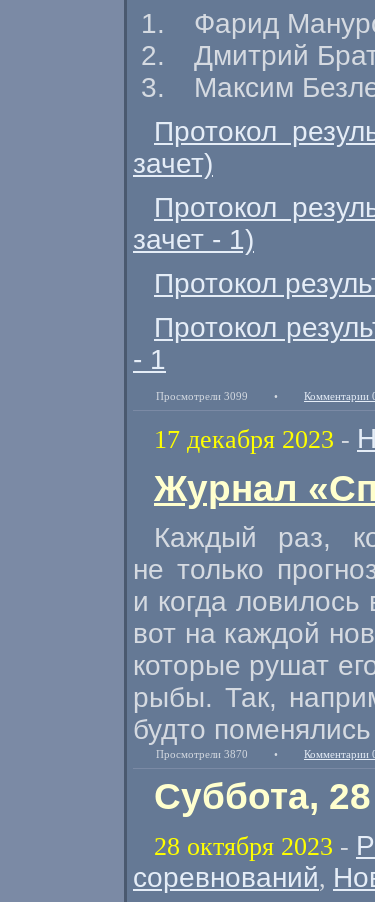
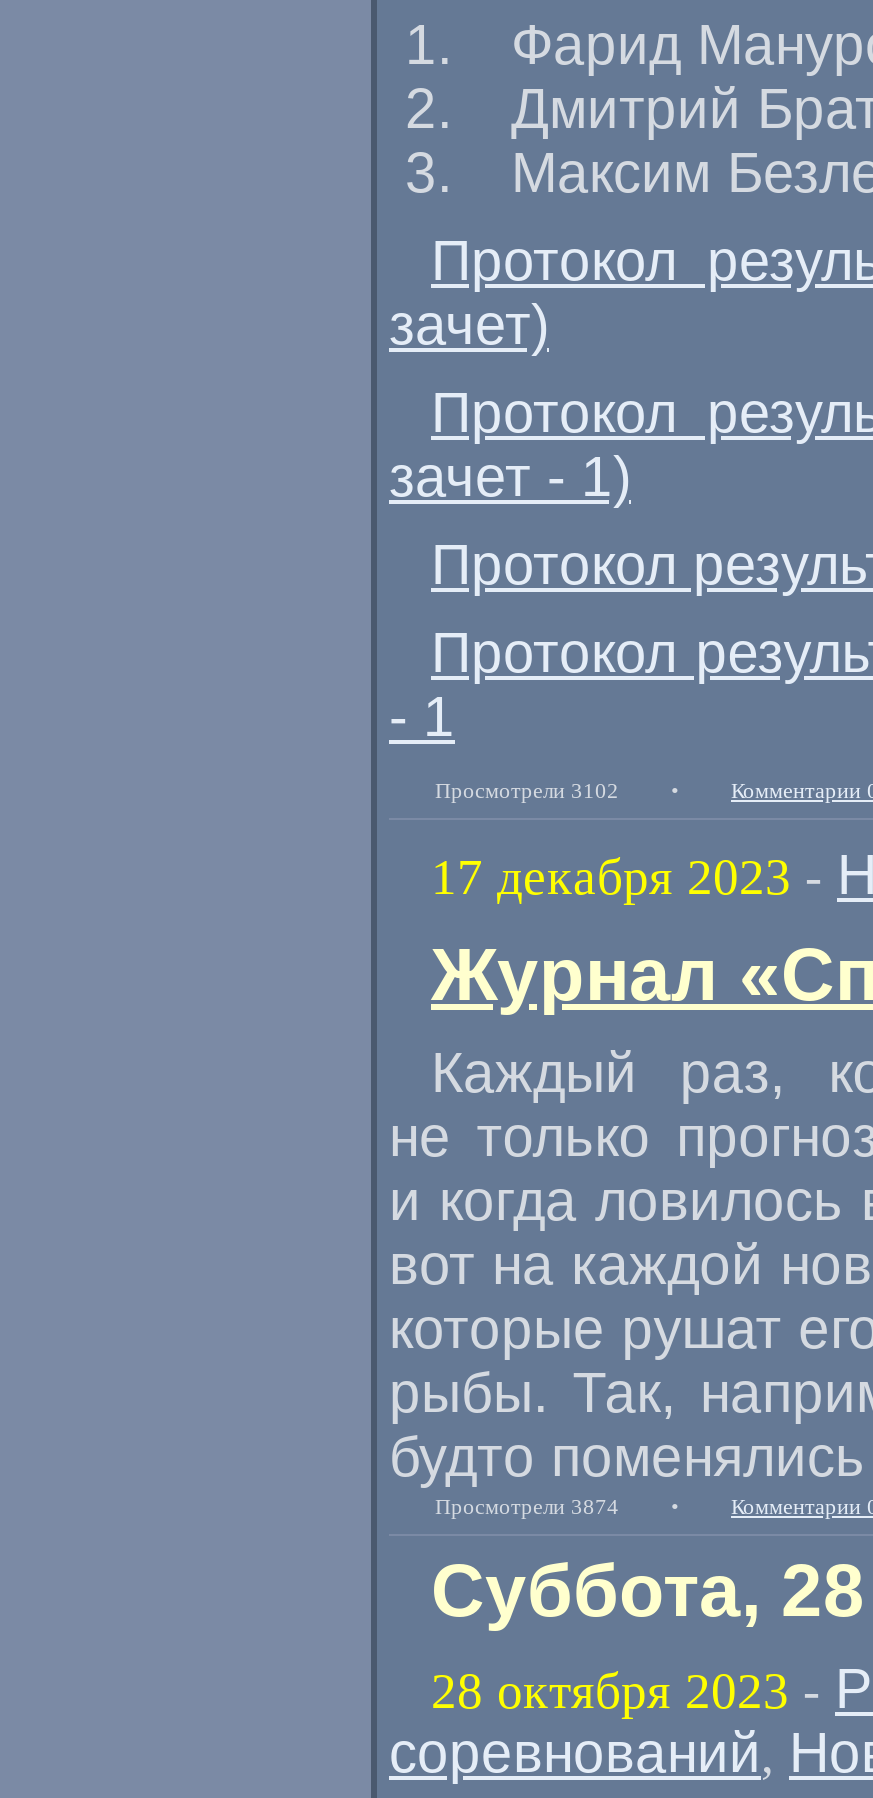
[156,390,248,402] Просмотрели 3099 -> [435,778,619,802] Просмотрели 3102
[156,748,248,760] Просмотрели 3870 -> [435,1494,619,1518] Просмотрели 3874

